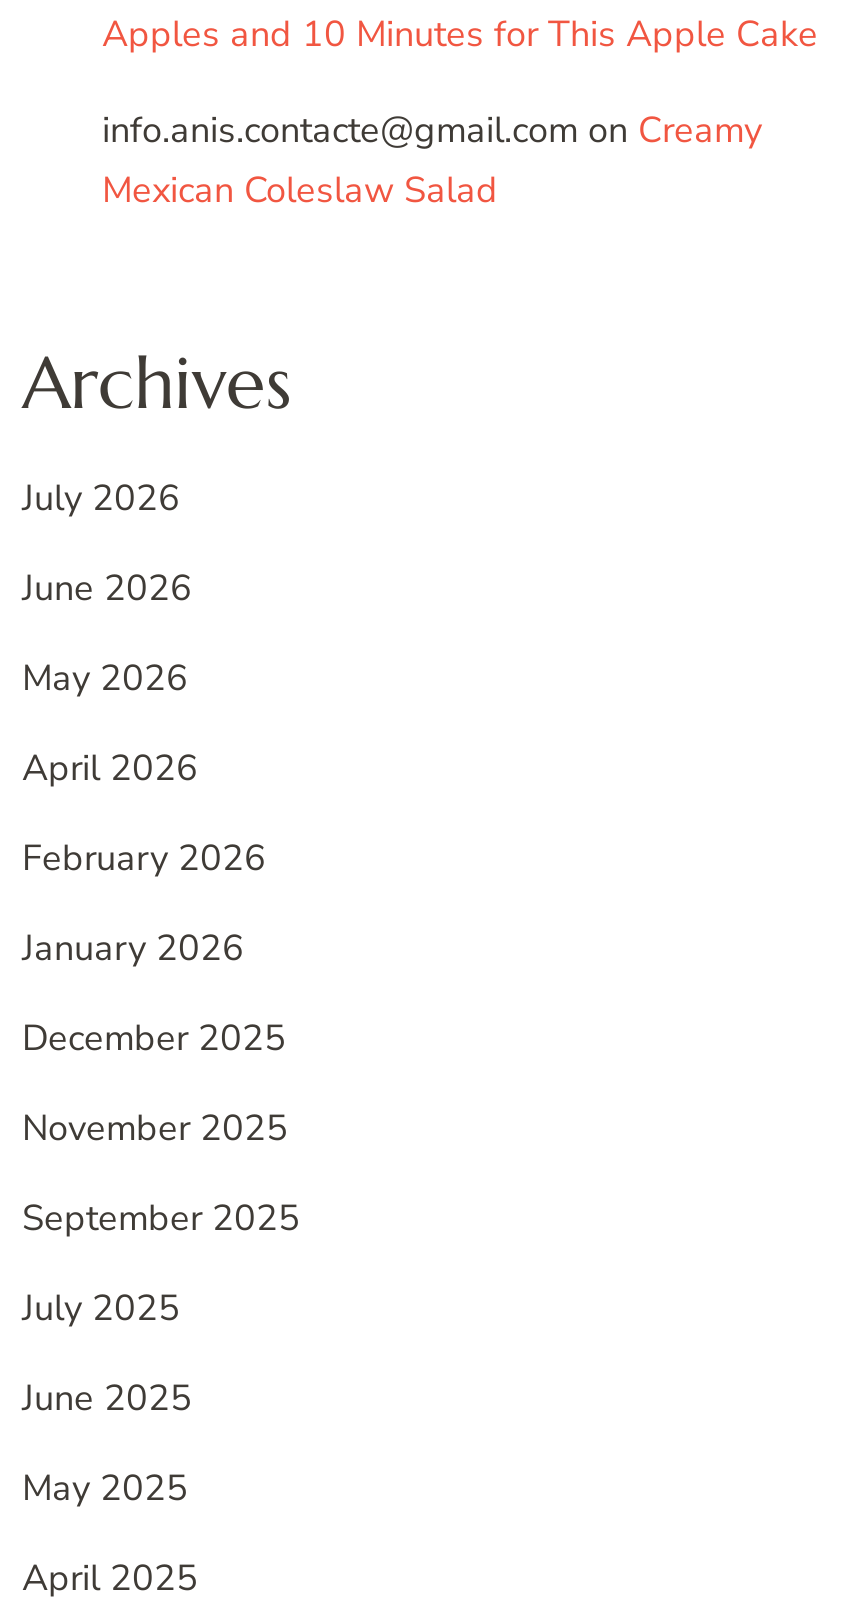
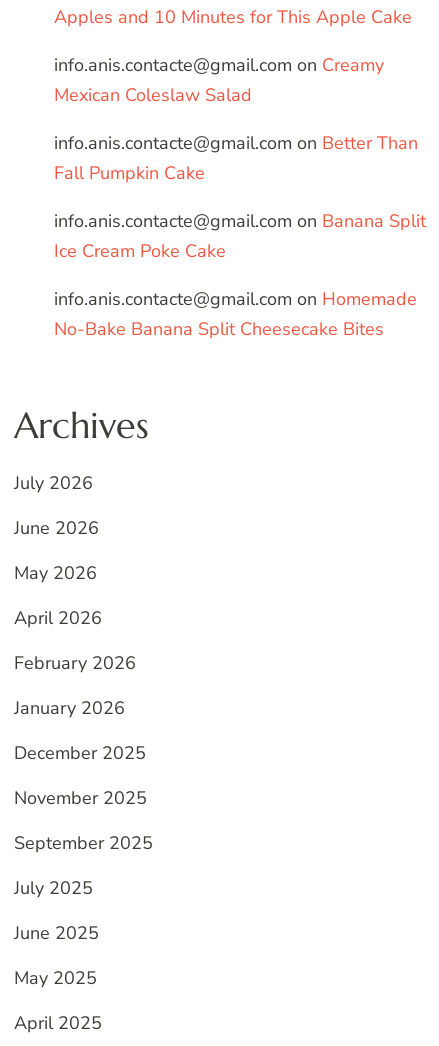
none -> [54,131,426,341] info.anis.contacte@gmail.com on Better Than | Fall Pumpkin Cake | info.anis.contacte@gmail.com on Banana Split | Ice Cream Poke Cake | info.anis.contacte@gmail.com on Homemade | No-Bake Banana Split Cheesecake Bites

